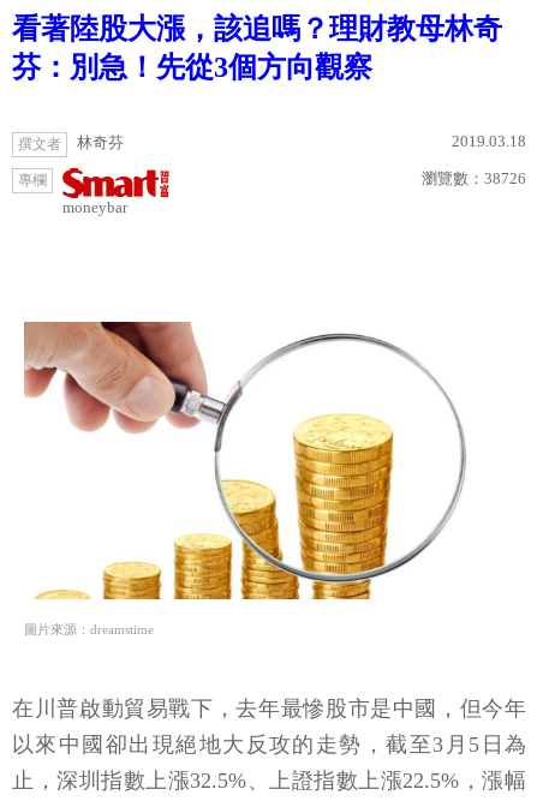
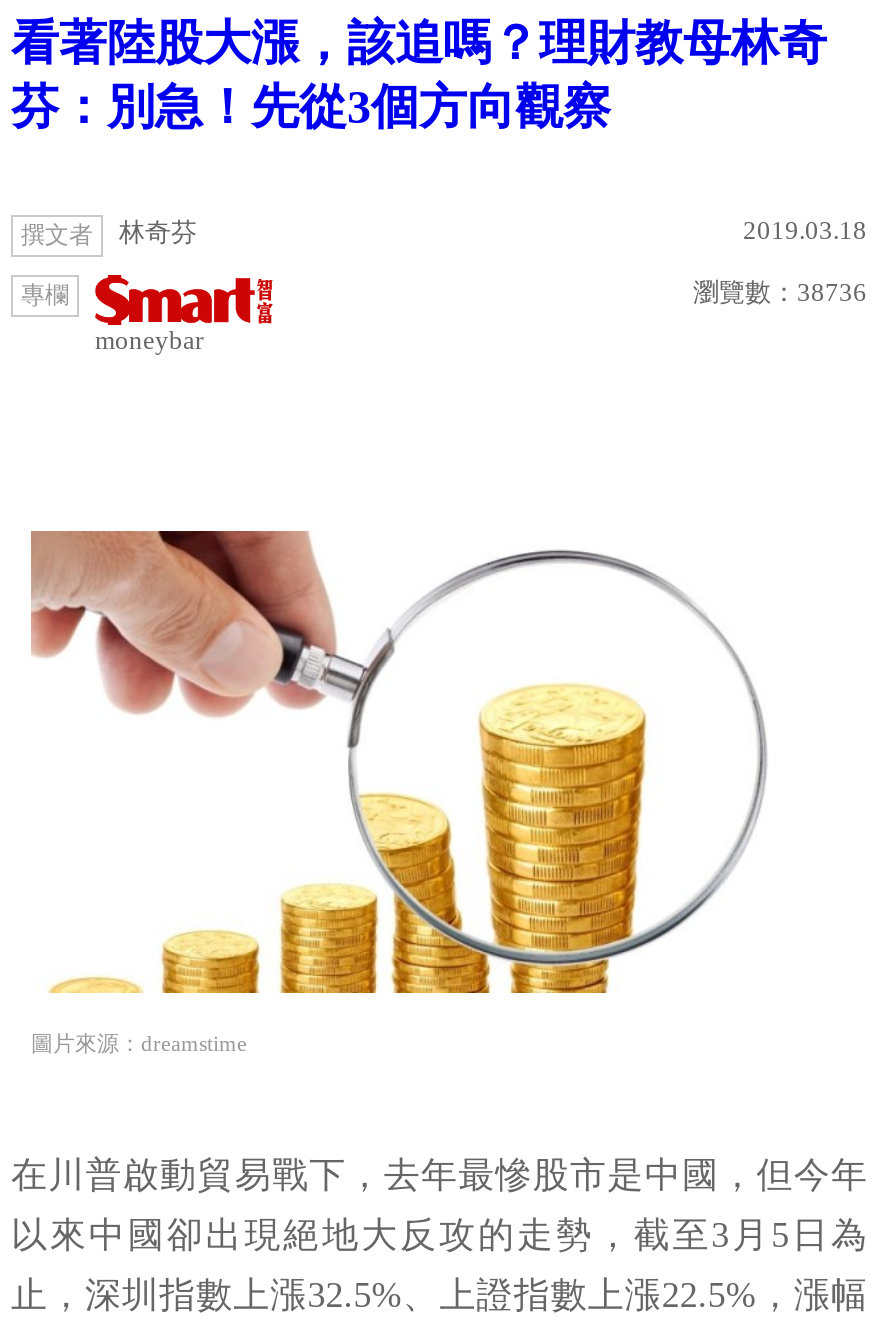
[422,169,526,187] 瀏覽數：38726 -> [693,277,867,307] 瀏覽數：38736

